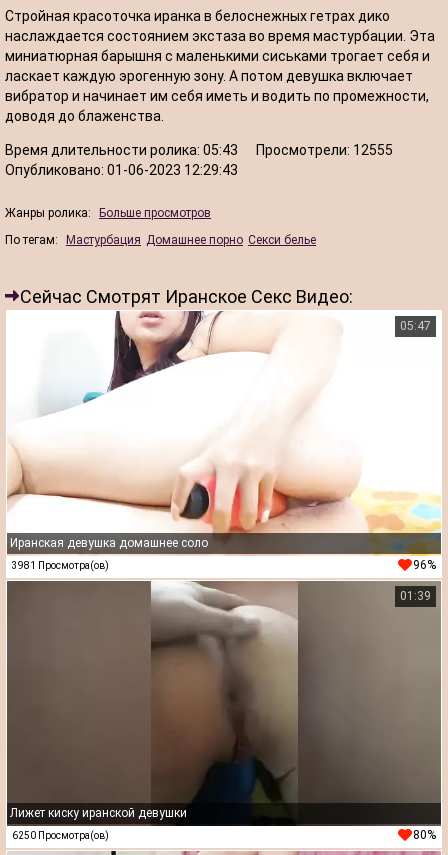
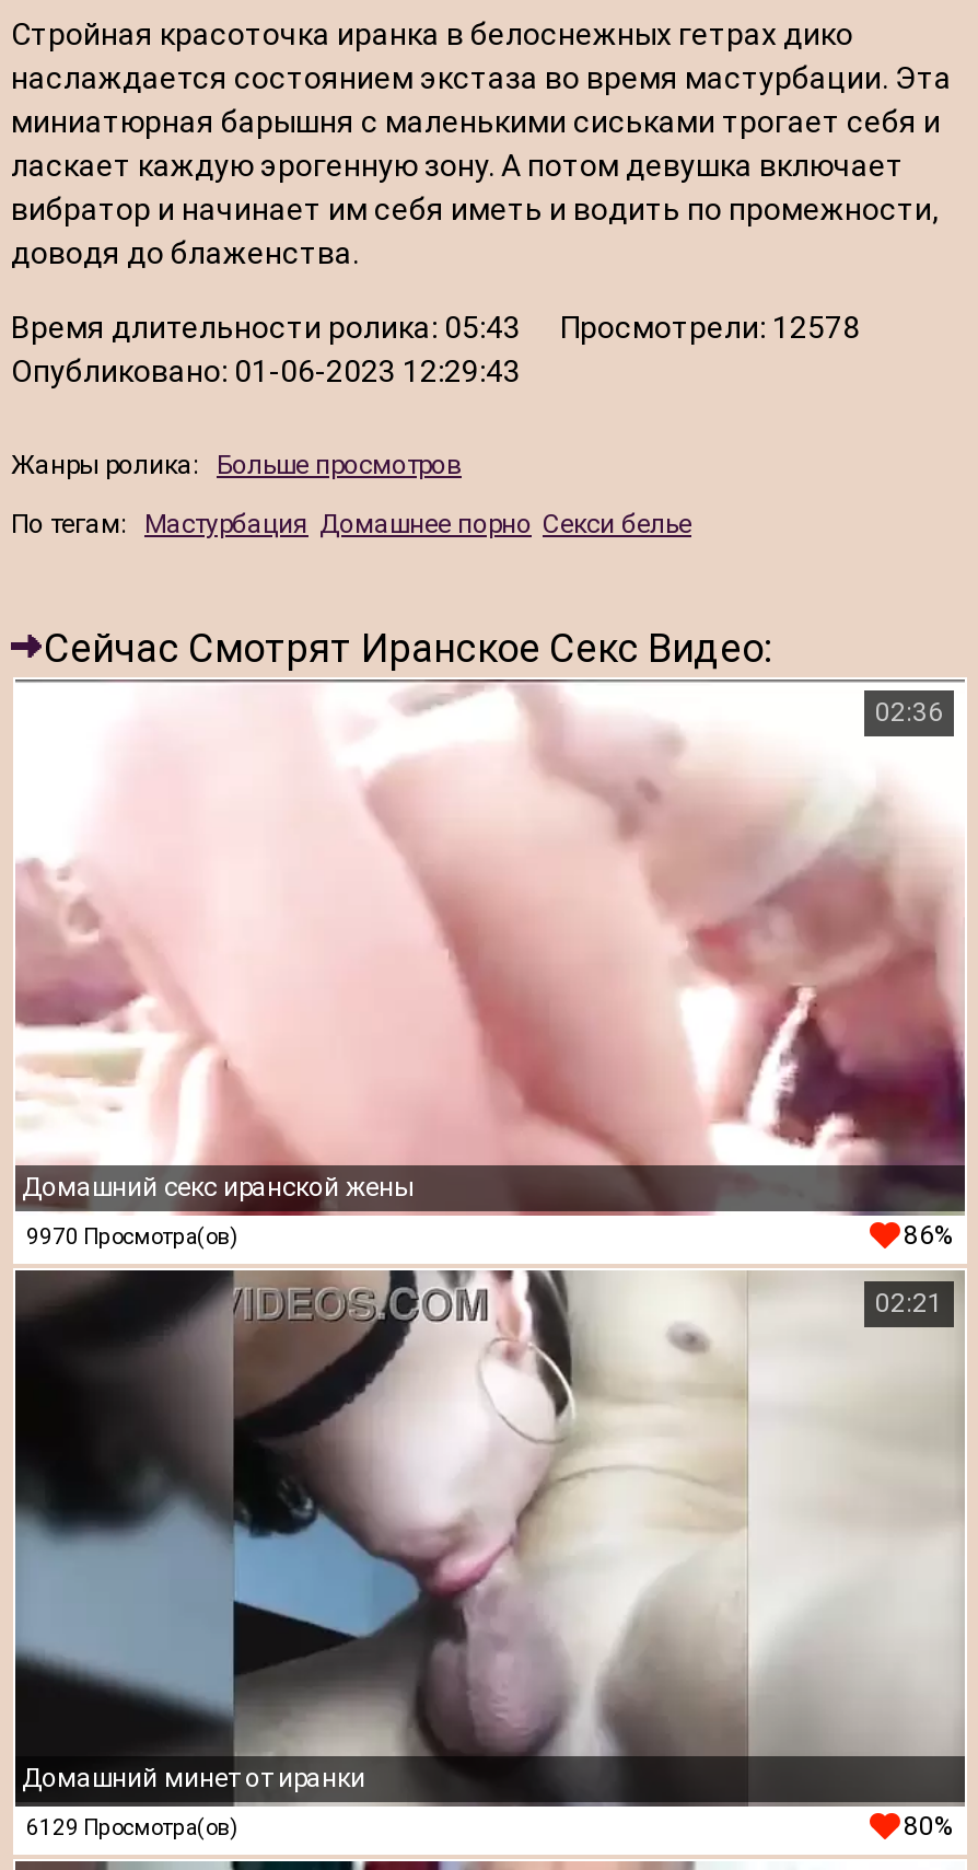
[5,142,393,158] Время длительности ролика: 05:43 Просмотрели: 12555 -> [11,311,860,346] Время длительности ролика: 05:43 Просмотрели: 12578
[7,310,442,556] [image] | 05:47 -> [15,677,967,1218] [image] | 02:36
[10,536,208,550] Иранская девушка домашнее соло -> [22,1173,414,1203] Домашний секс иранской жены
[12,558,436,572] 3981 Просмотра(ов) | 96% -> [26,1221,954,1252] 9970 Просмотра(ов) | 86%
[6,580,441,827] [image] | 01:39 -> [15,1268,963,1809] [image] | 02:21
[10,806,187,820] Лижет киску иранской девушки -> [22,1764,365,1794] Домашний минет от иранки
[12,830,109,841] 6250 Просмотра(ов) -> [26,1815,238,1839] 6129 Просмотра(ов)

